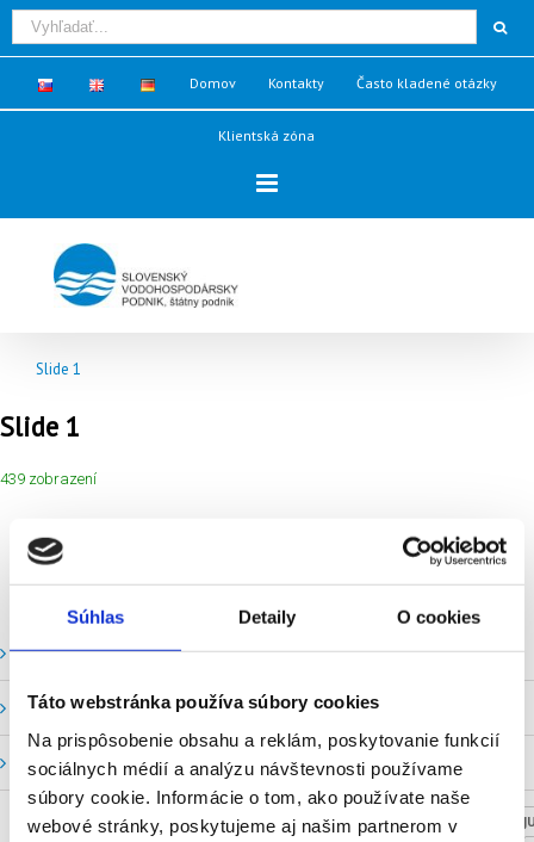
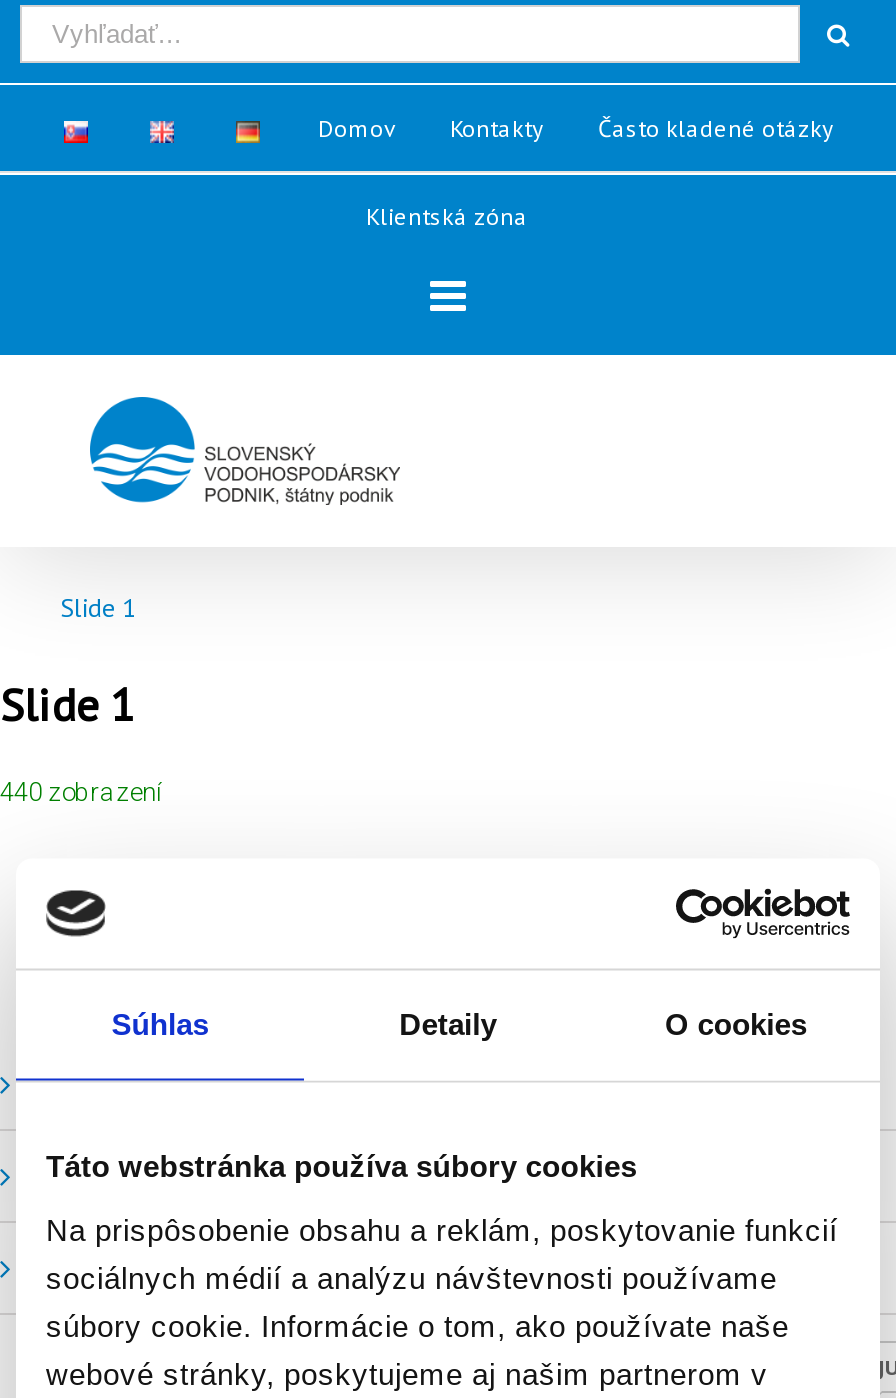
[0,470,97,487] 439 zobrazení -> [0,776,162,806] 440 zobrazení

